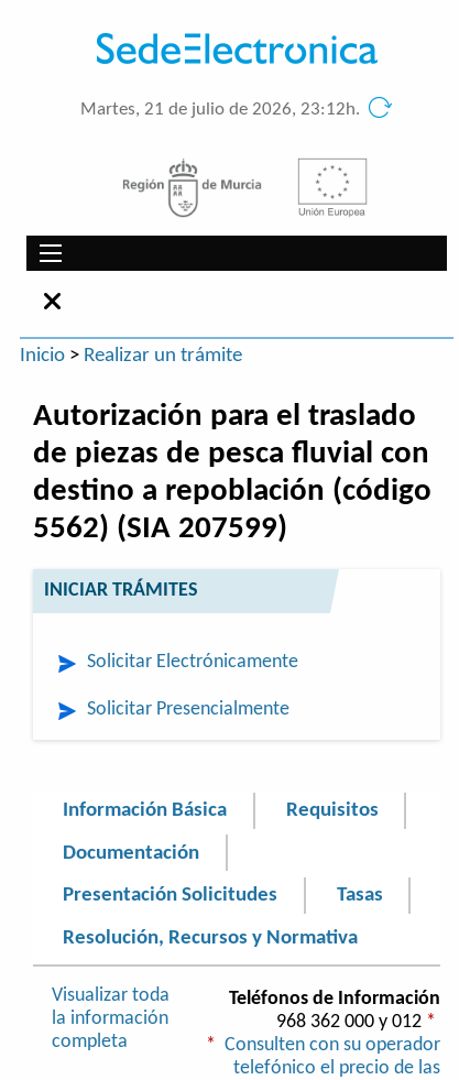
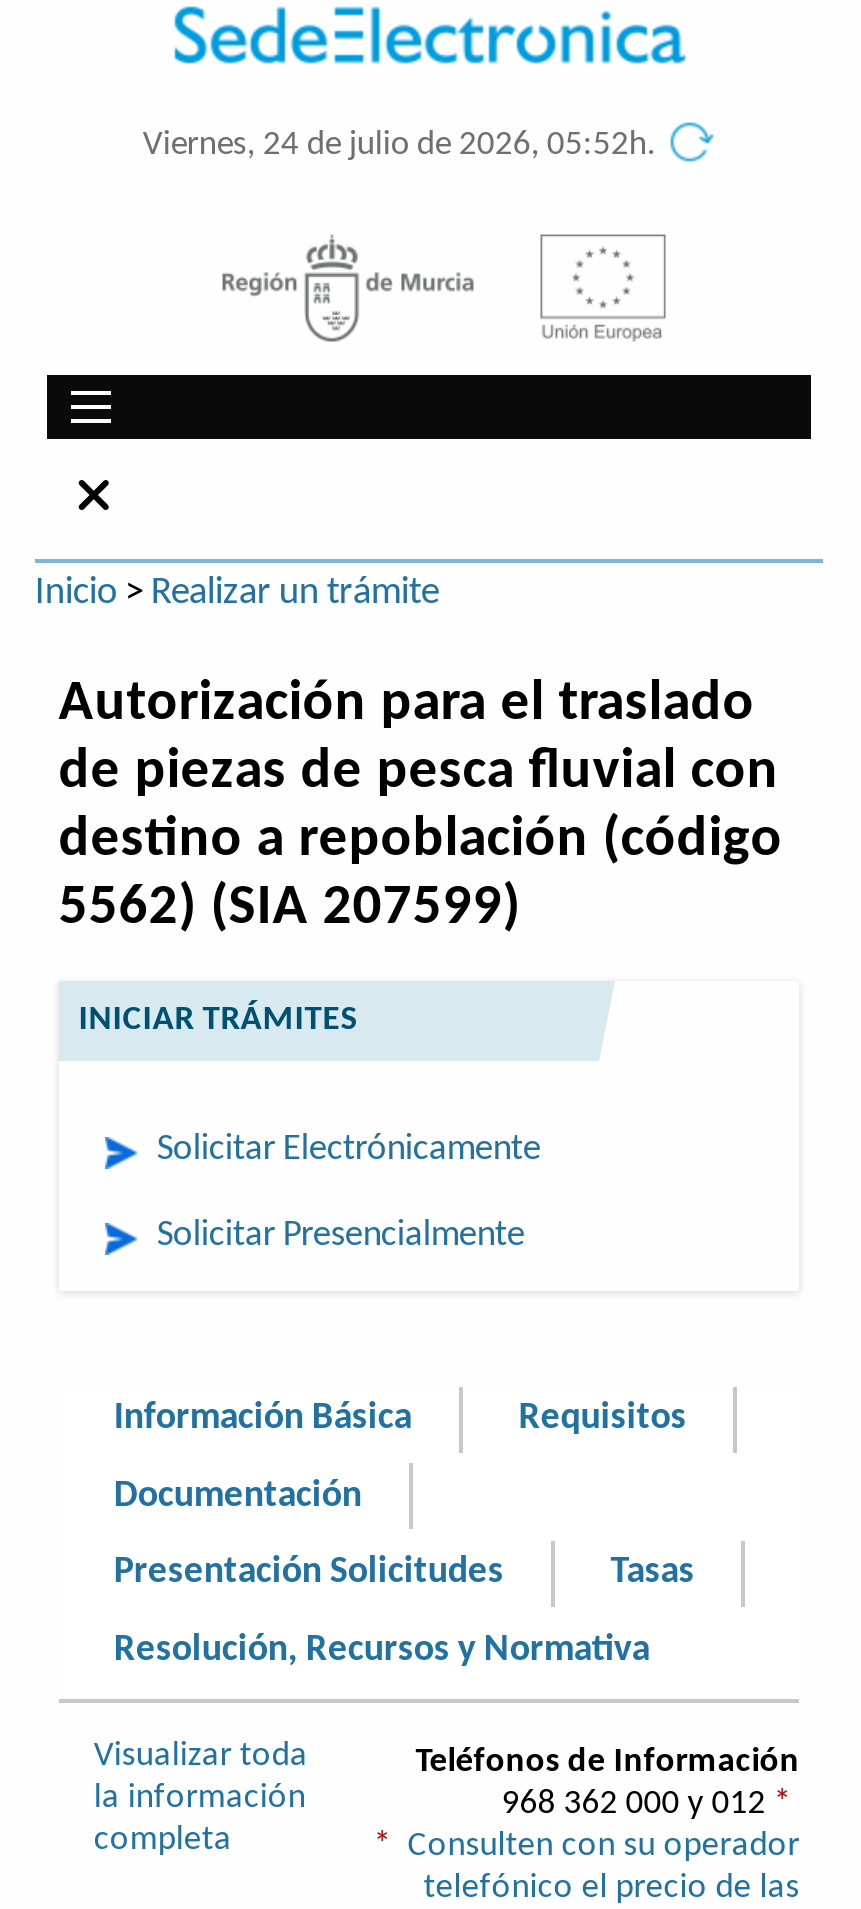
[80,100,360,119] Martes, 21 de julio de 2026, 23:12h. -> [143,129,655,163] Viernes, 24 de julio de 2026, 05:52h.

